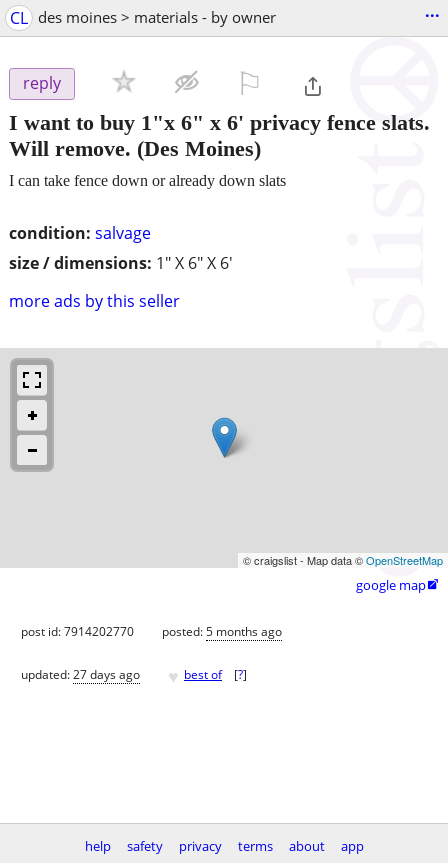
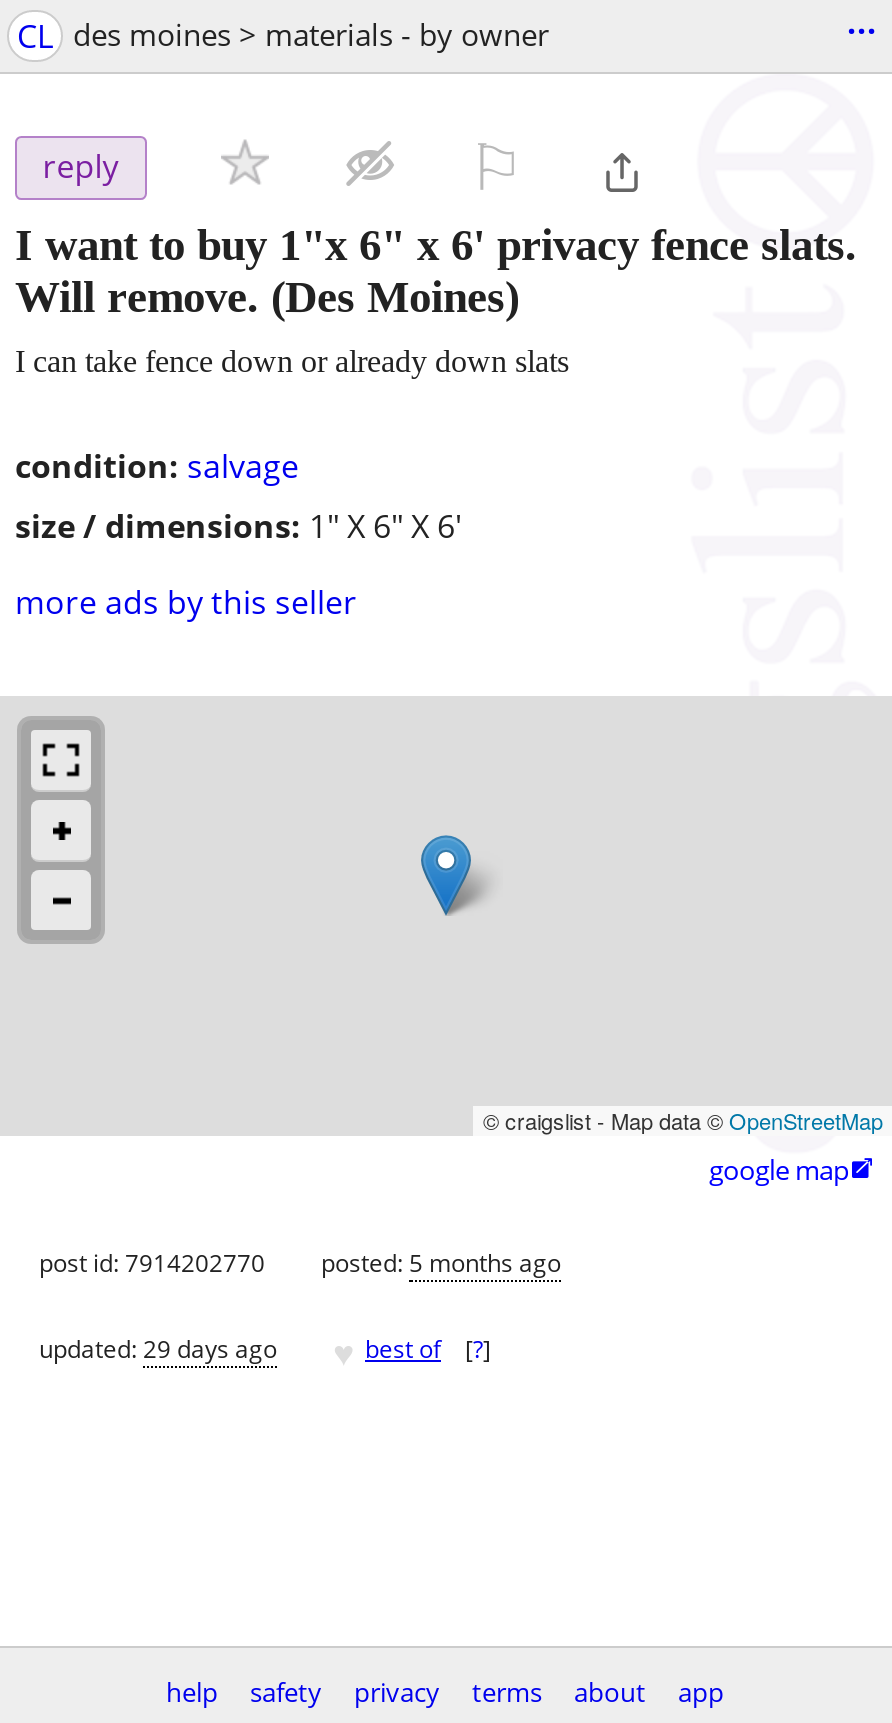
[21,666,140,683] updated: 27 days ago -> [39,1332,277,1366] updated: 29 days ago

